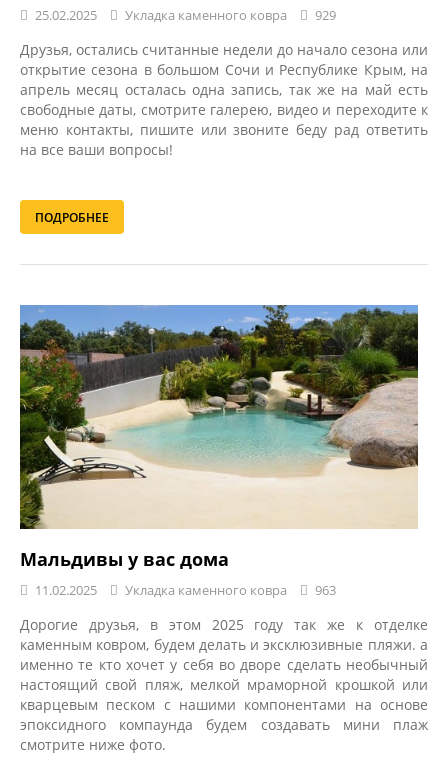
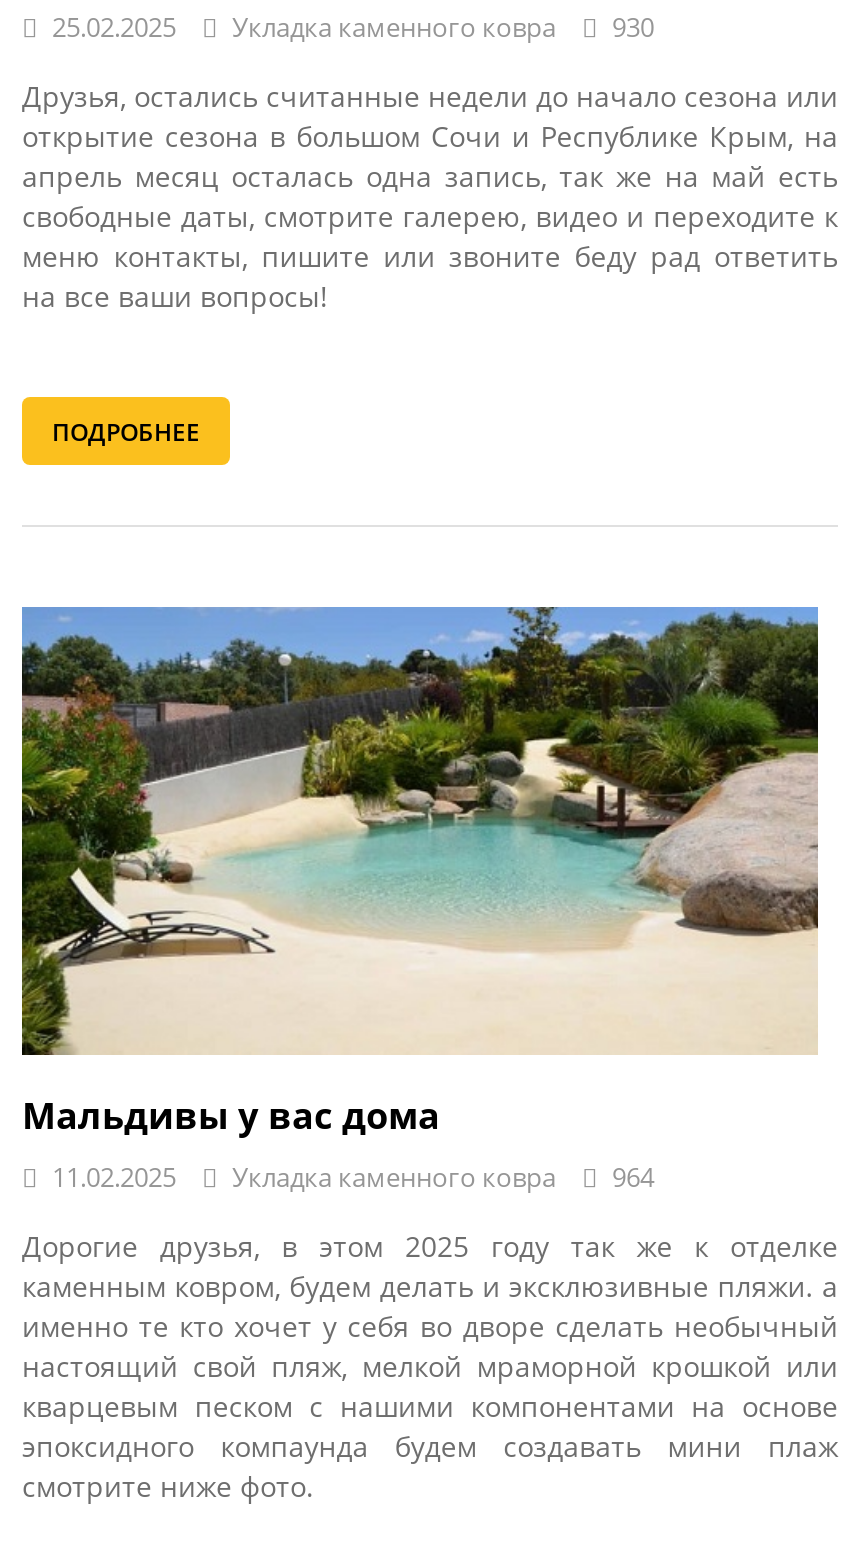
[32,6,336,24] 25.02.2025 Укладка каменного ковра 929 -> [46,9,654,45] 25.02.2025 Укладка каменного ковра 930
[32,581,336,599] 11.02.2025 Укладка каменного ковра 963 -> [46,1159,654,1195] 11.02.2025 Укладка каменного ковра 964

